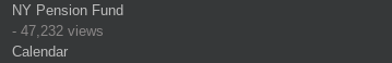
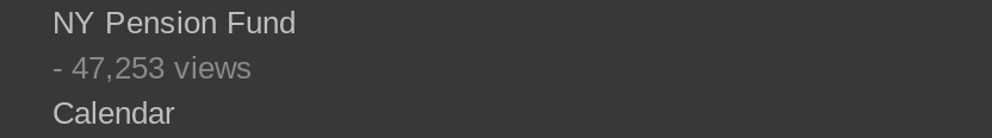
[12,23,104,40] - 47,232 views -> [52,51,253,87] - 47,253 views

